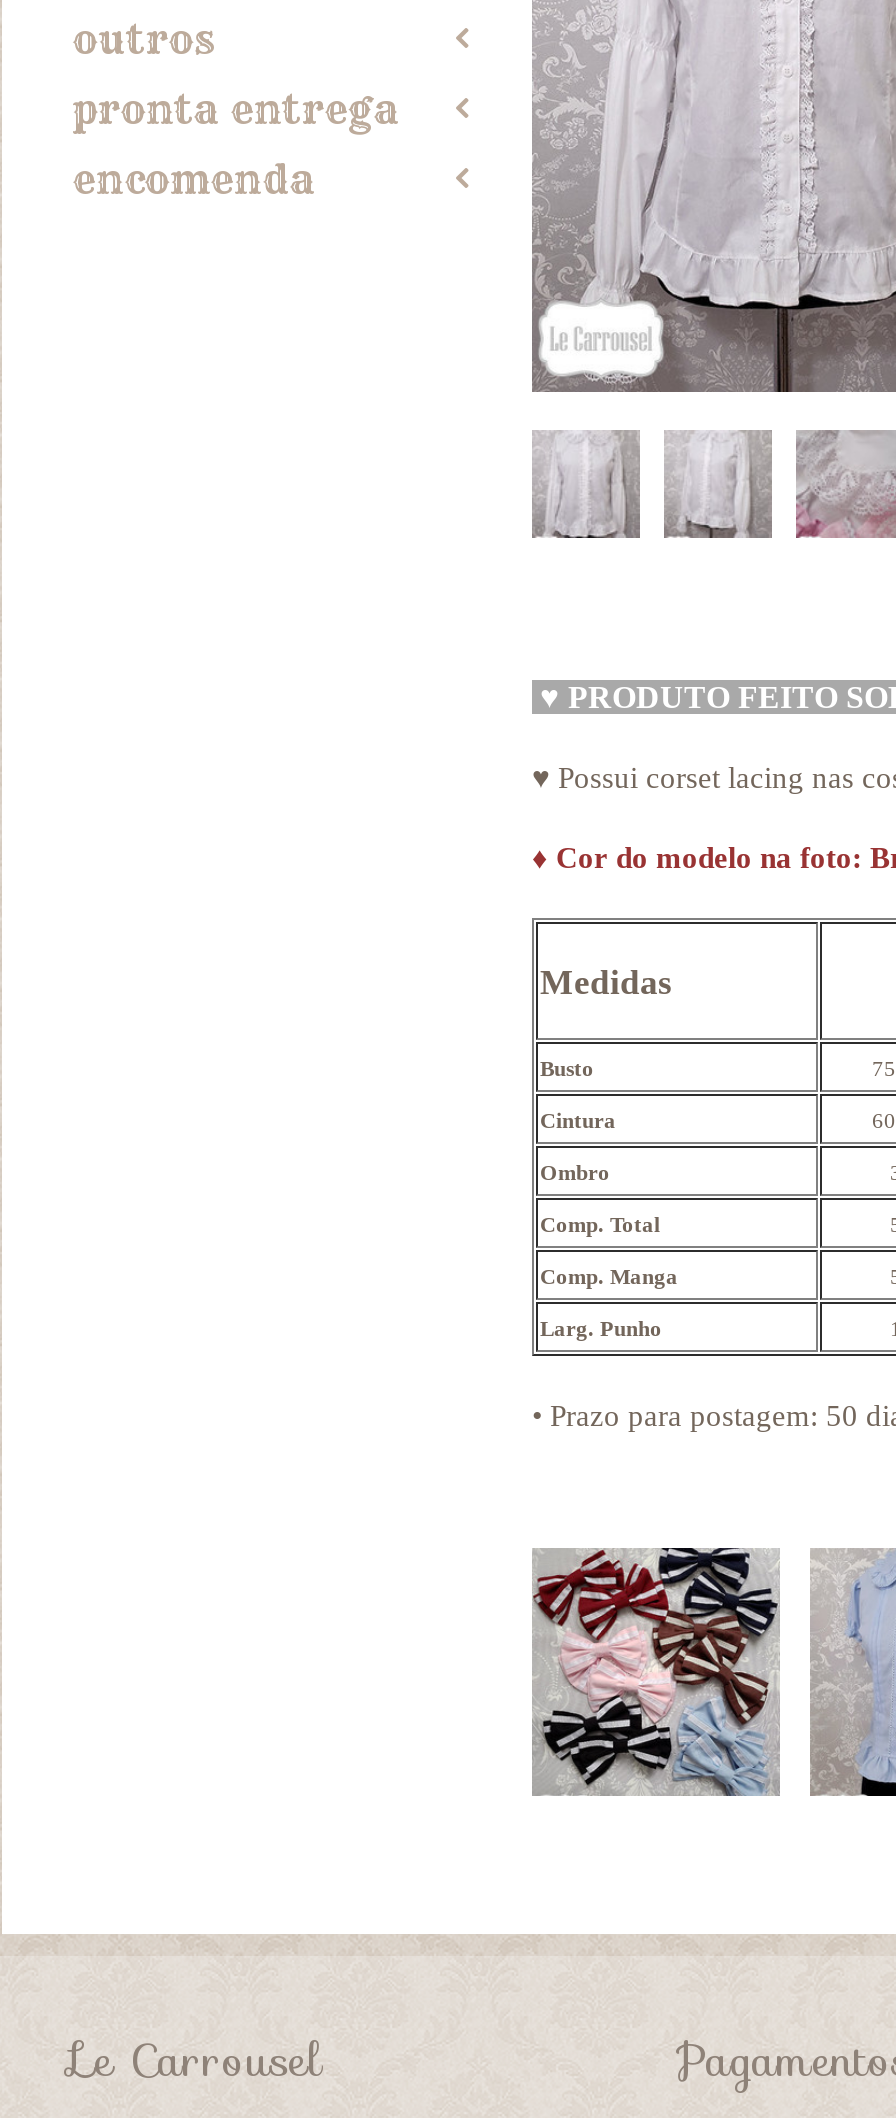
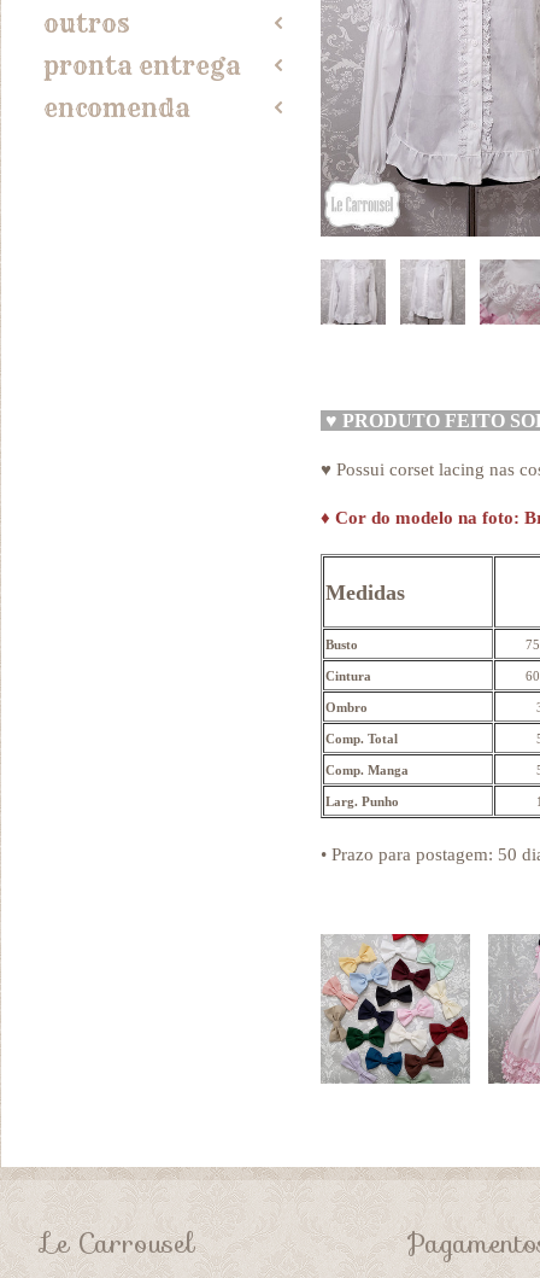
[532,1546,778,1796] [image] -> [323,933,469,1084] [image]
[810,1558,890,1798] [image] -> [489,938,536,1084] [image]

